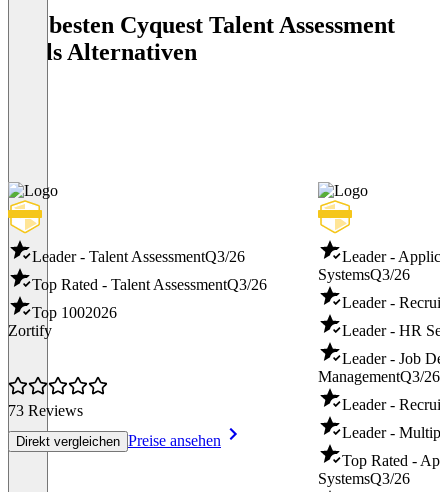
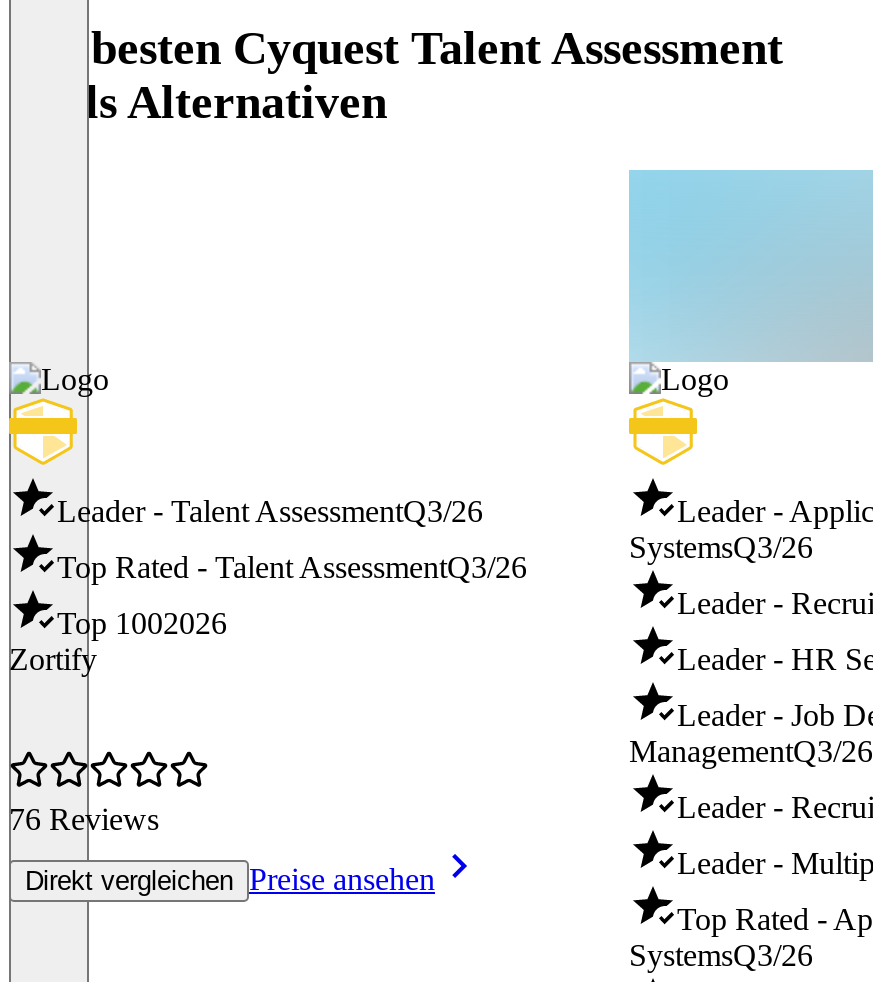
none -> [627,168,875,362] [image]
[8,402,83,419] 73 Reviews -> [9,801,159,835] 76 Reviews

